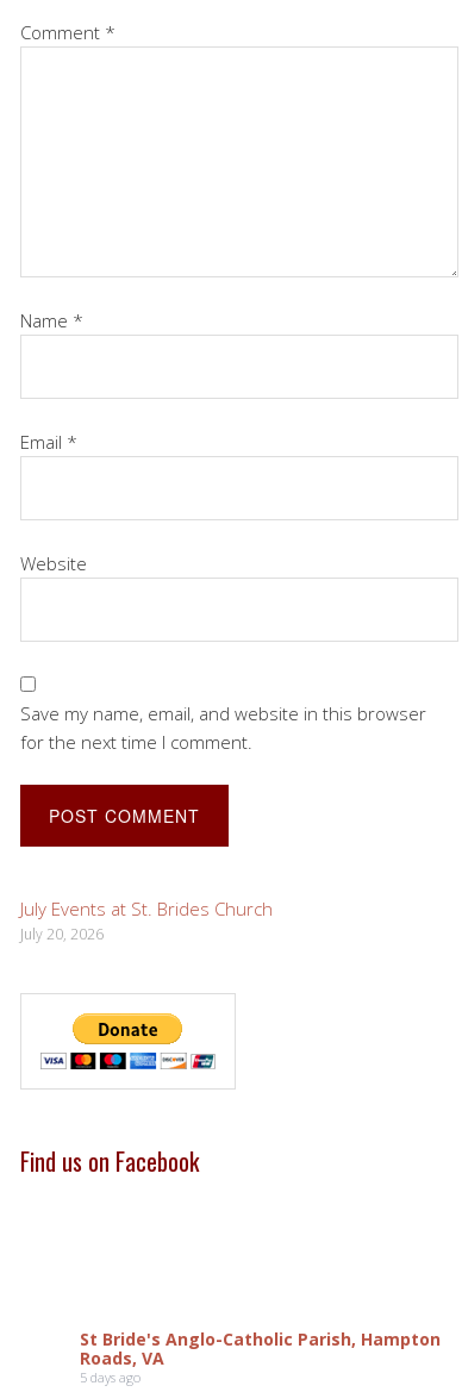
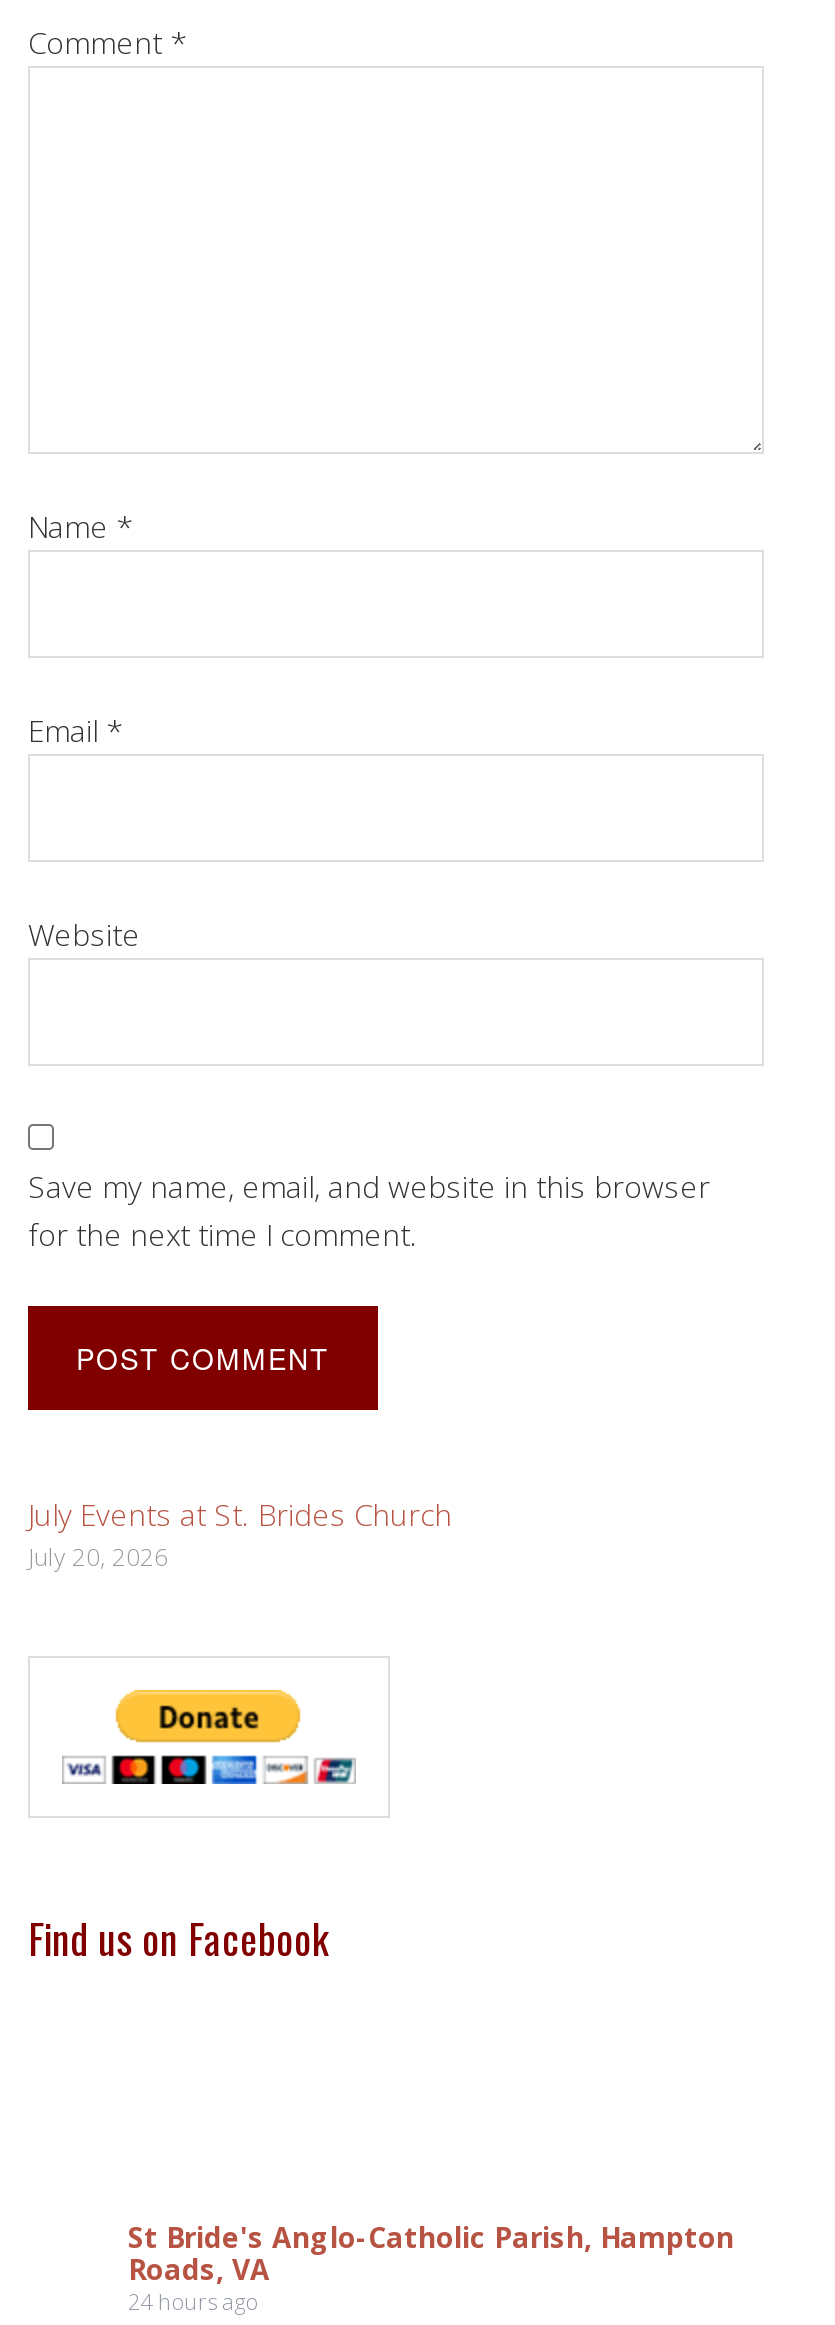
[80,1368,141,1386] 5 days ago -> [128,2285,258,2315] 24 hours ago

